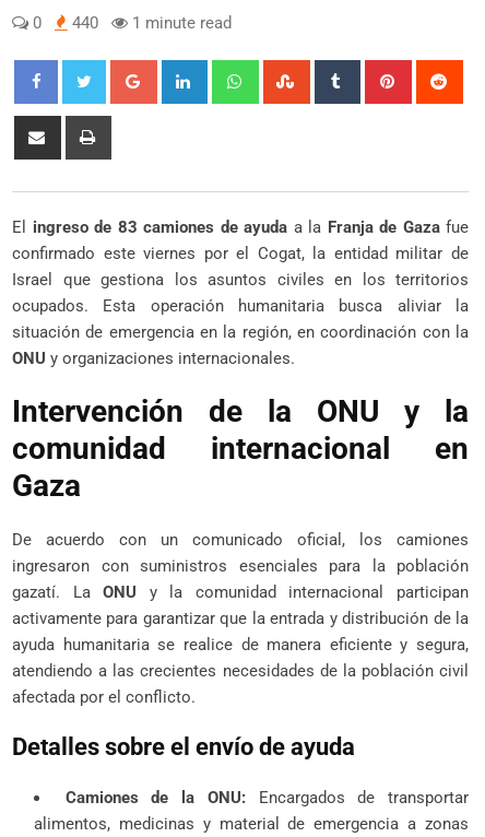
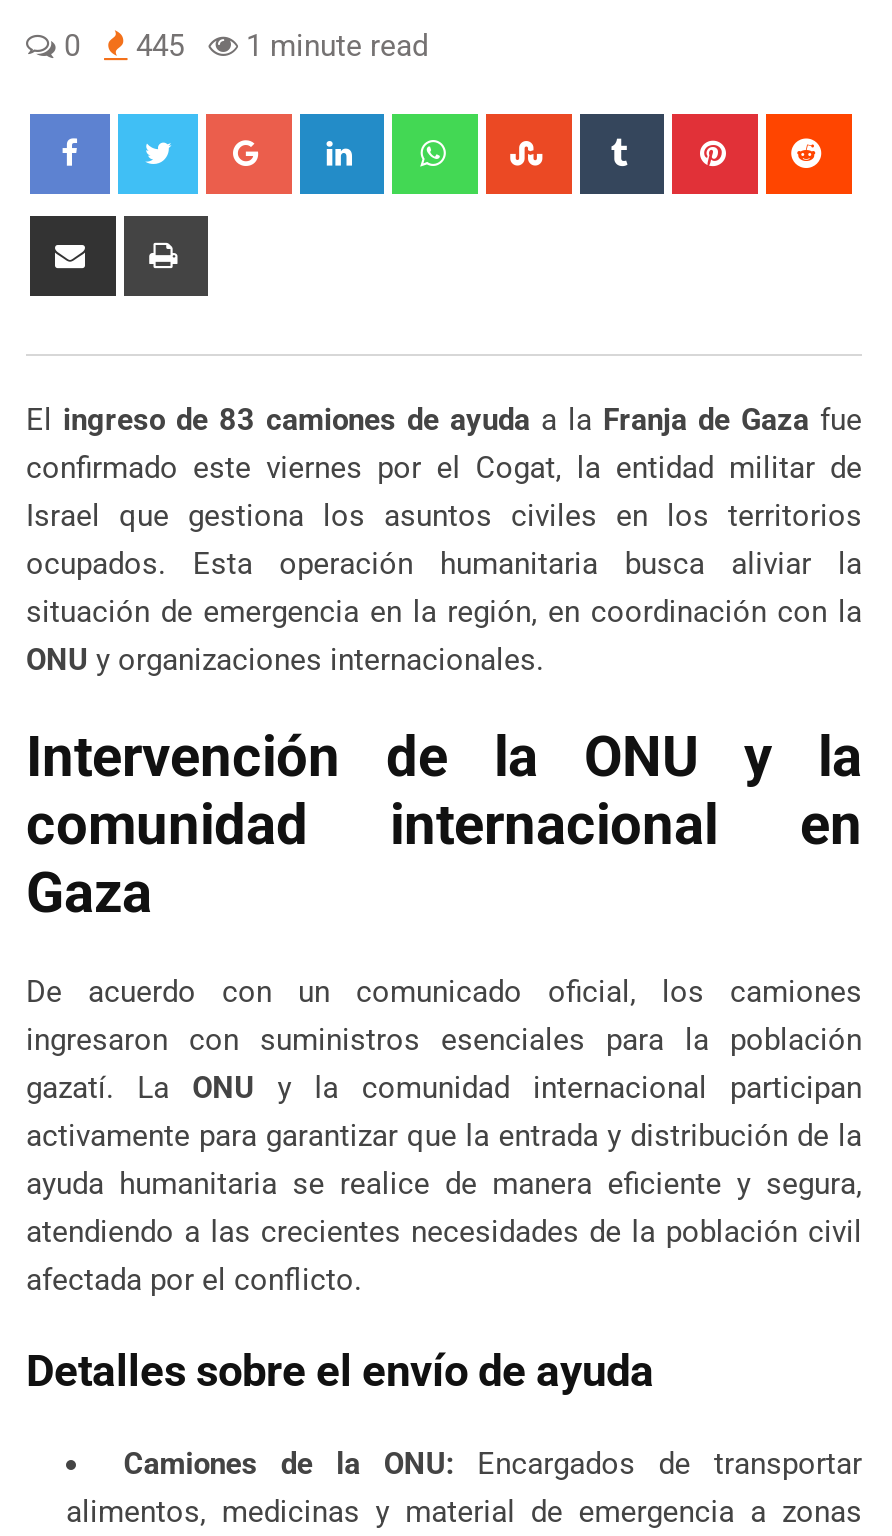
[28,13,232,32] 0 440 1 minute read -> [56,27,428,63] 0 445 1 minute read

